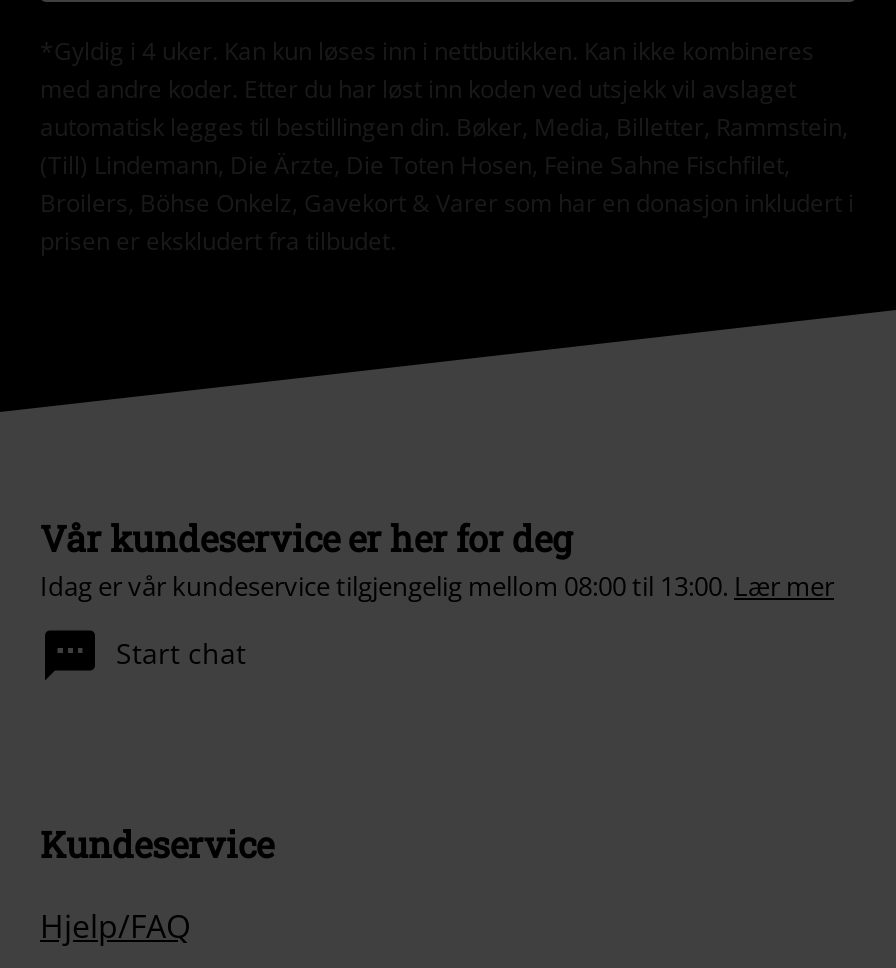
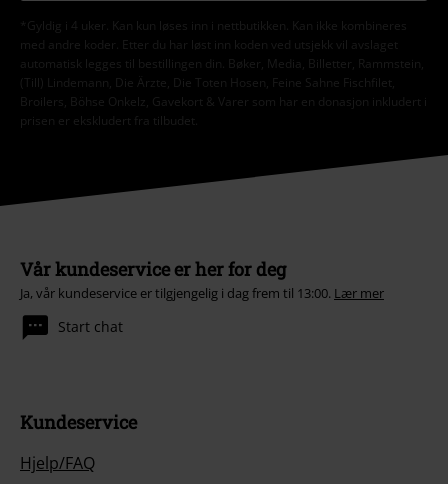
[40,569,834,605] Idag er vår kundeservice tilgjengelig mellom 08:00 til 13:00. Lær mer -> [20,284,384,302] Ja, vår kundeservice er tilgjengelig i dag frem til 13:00. Lær mer

